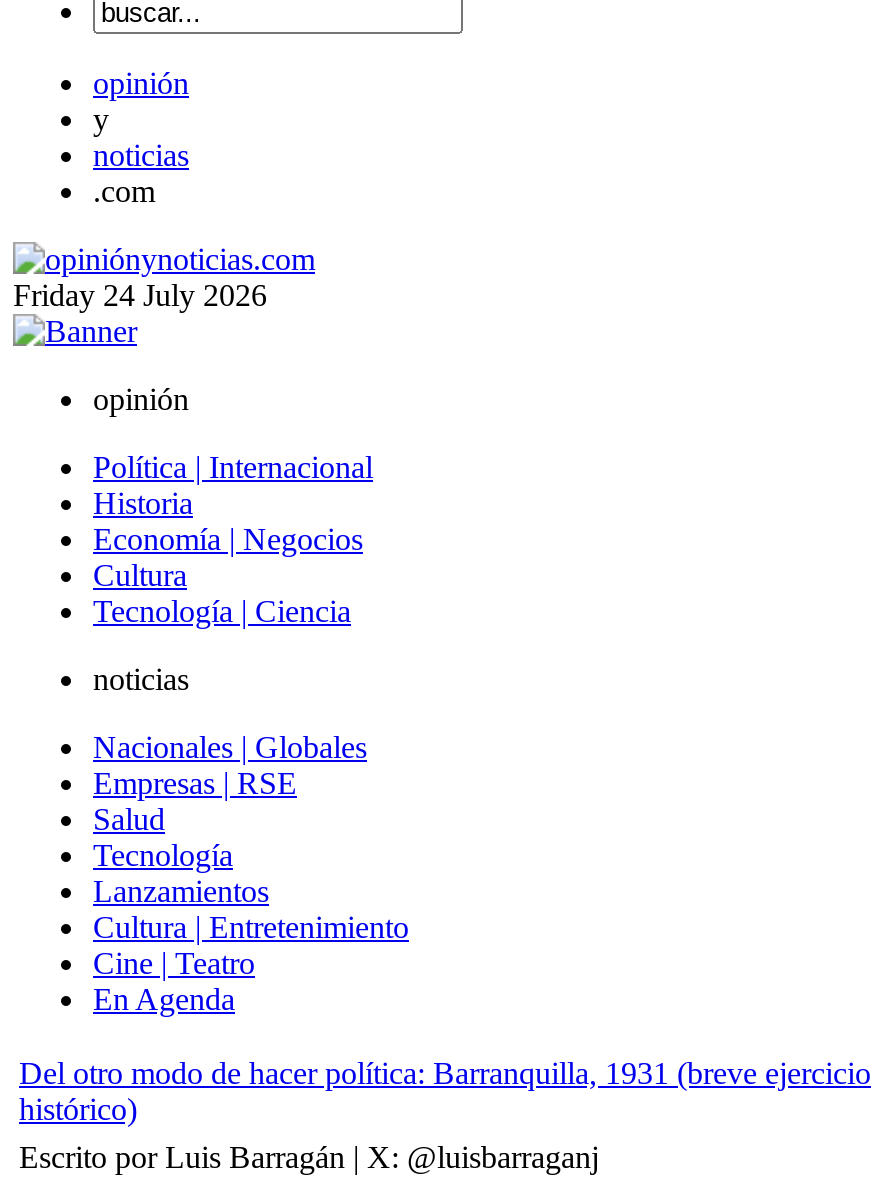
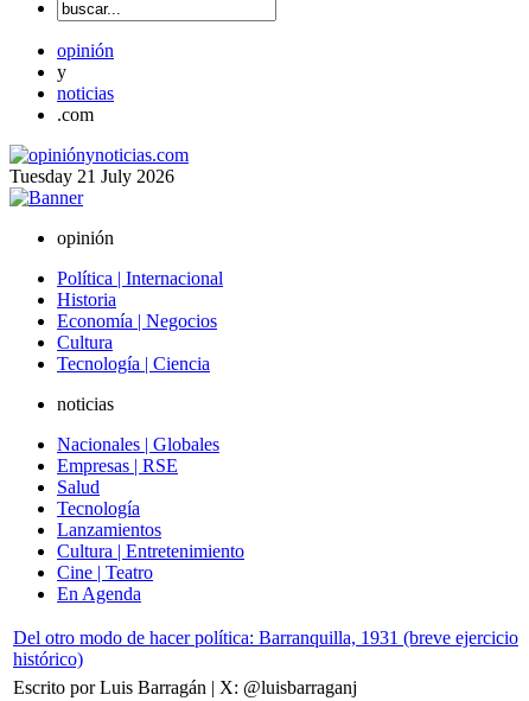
[13,278,267,312] Friday 24 July 2026 -> [9,166,174,186] Tuesday 21 July 2026

